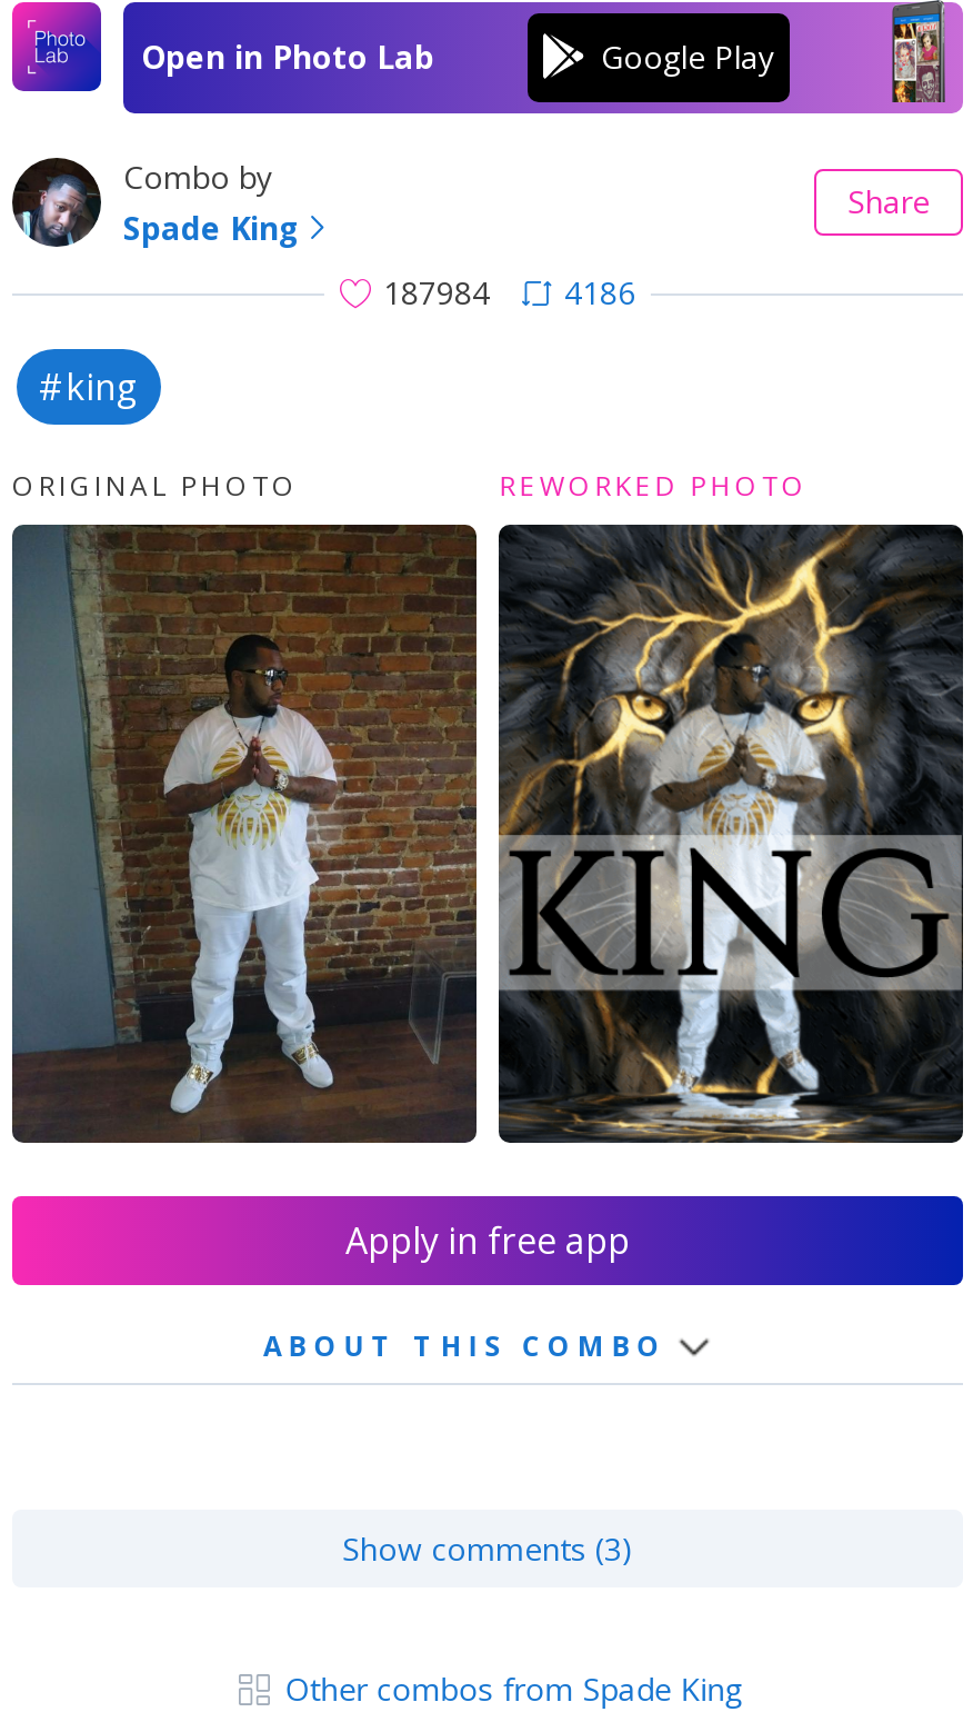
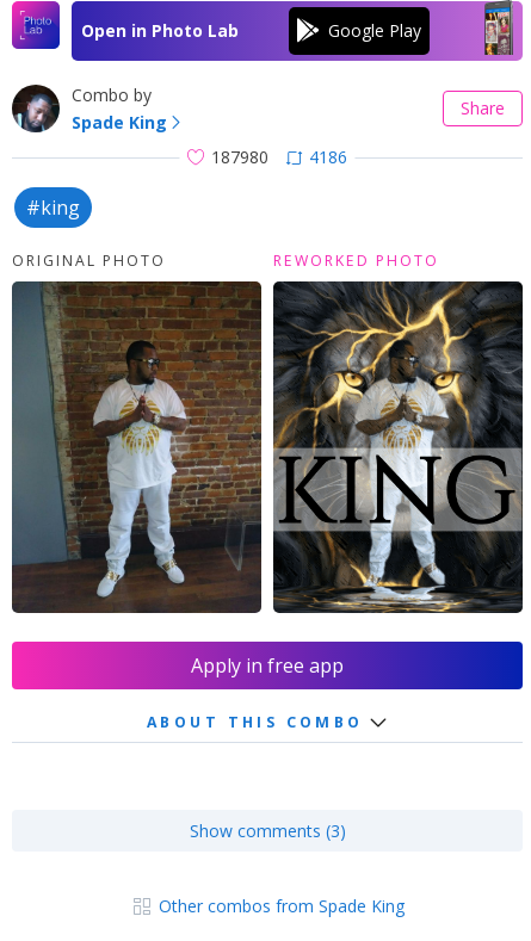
[383,272,636,314] 187984 4186 -> [211,146,347,168] 187980 4186

